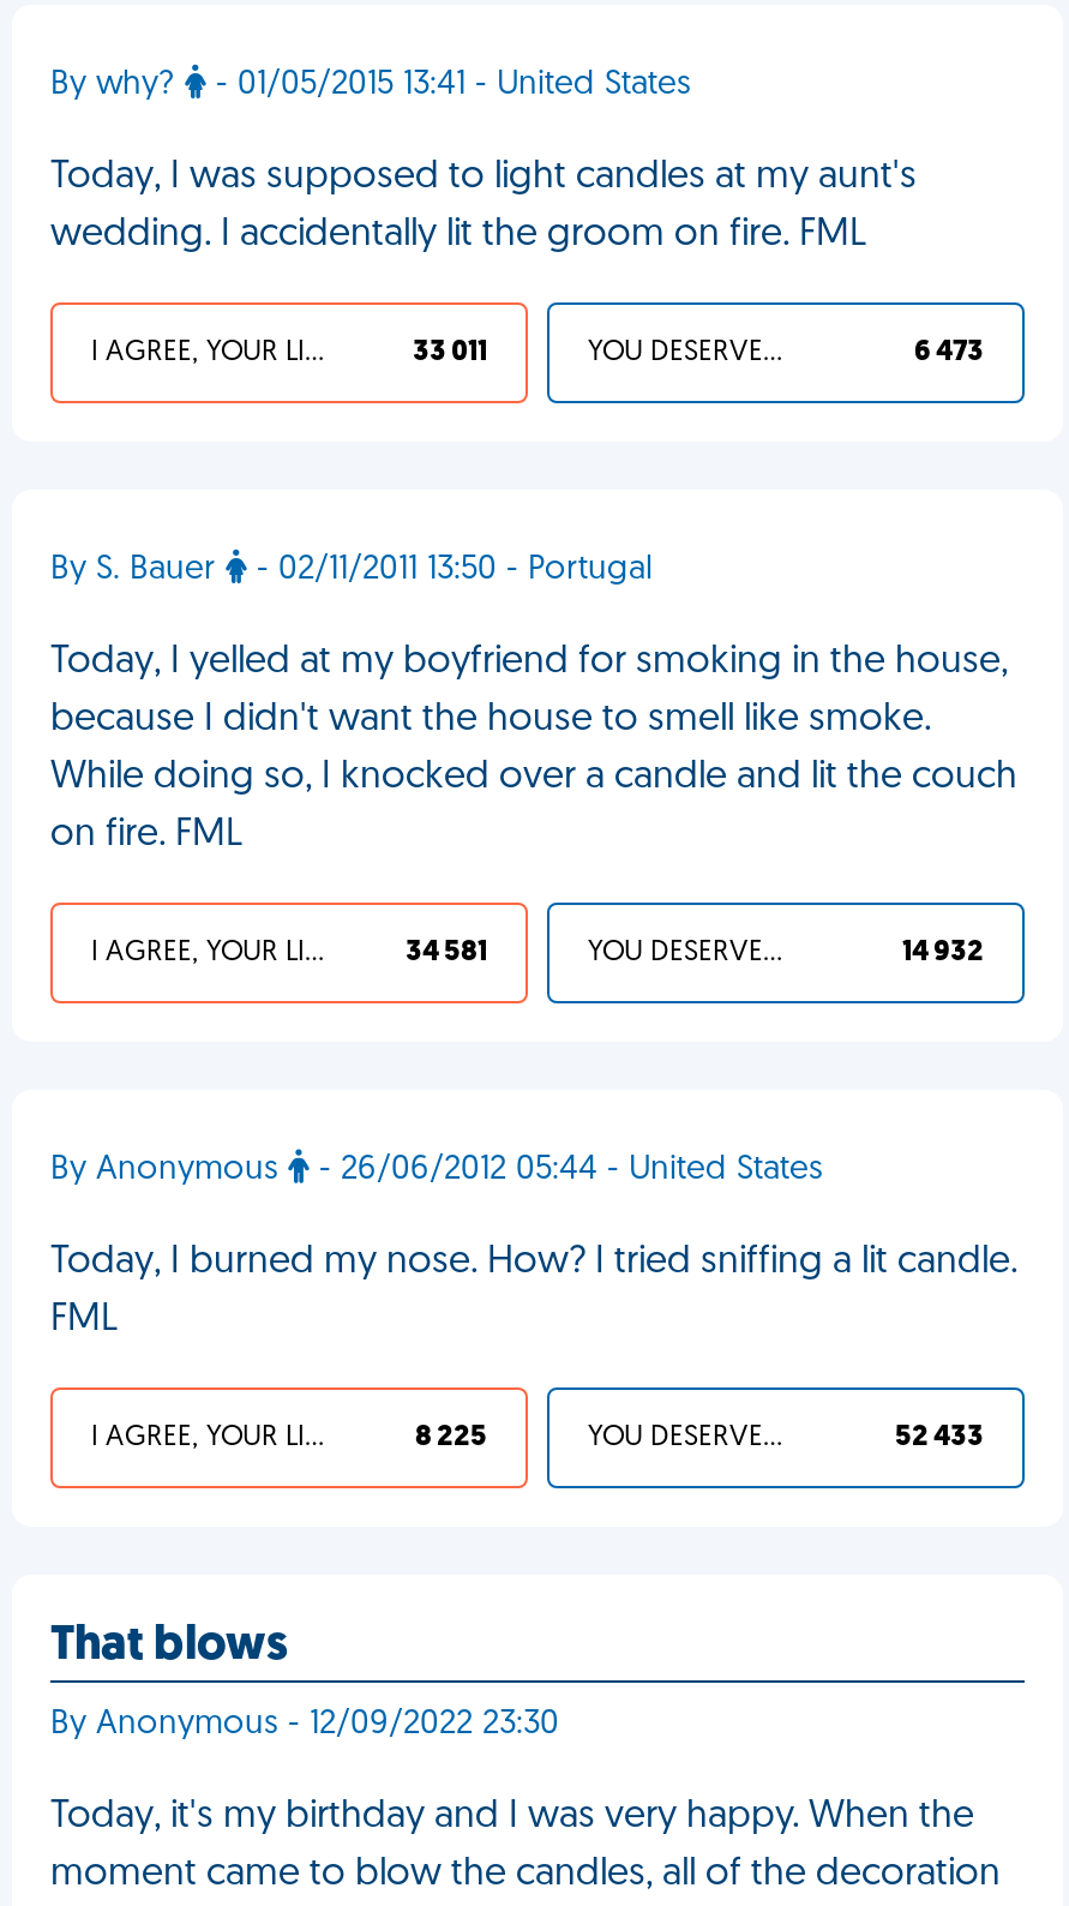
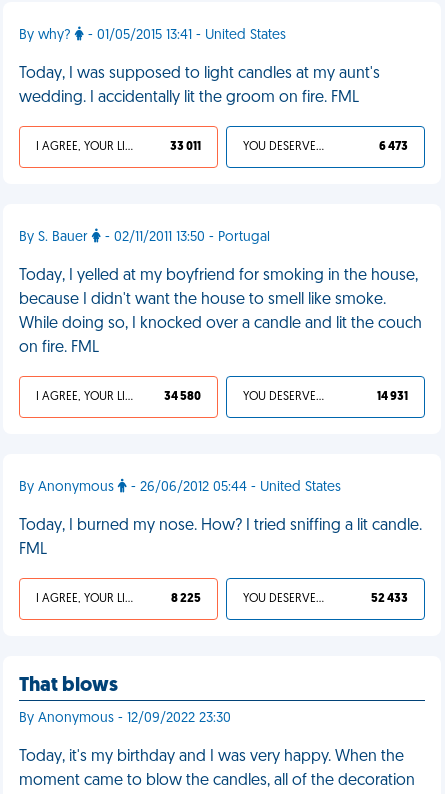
[406,939,487,967] 34 581 -> [164,391,201,403] 34 580
[902,939,984,967] 14 932 -> [377,391,408,403] 14 931

